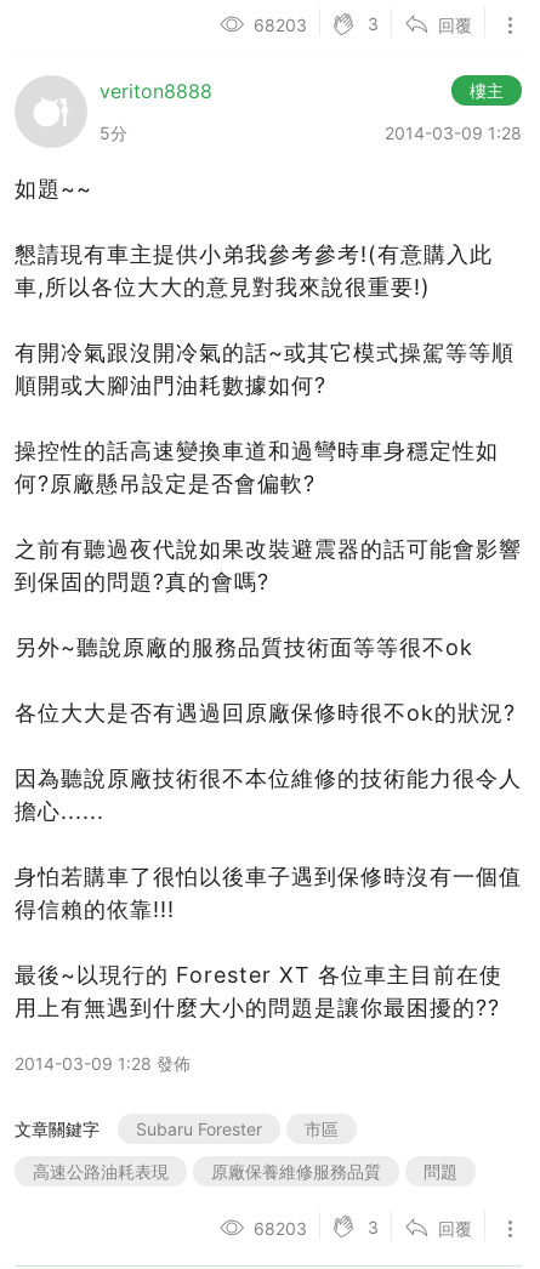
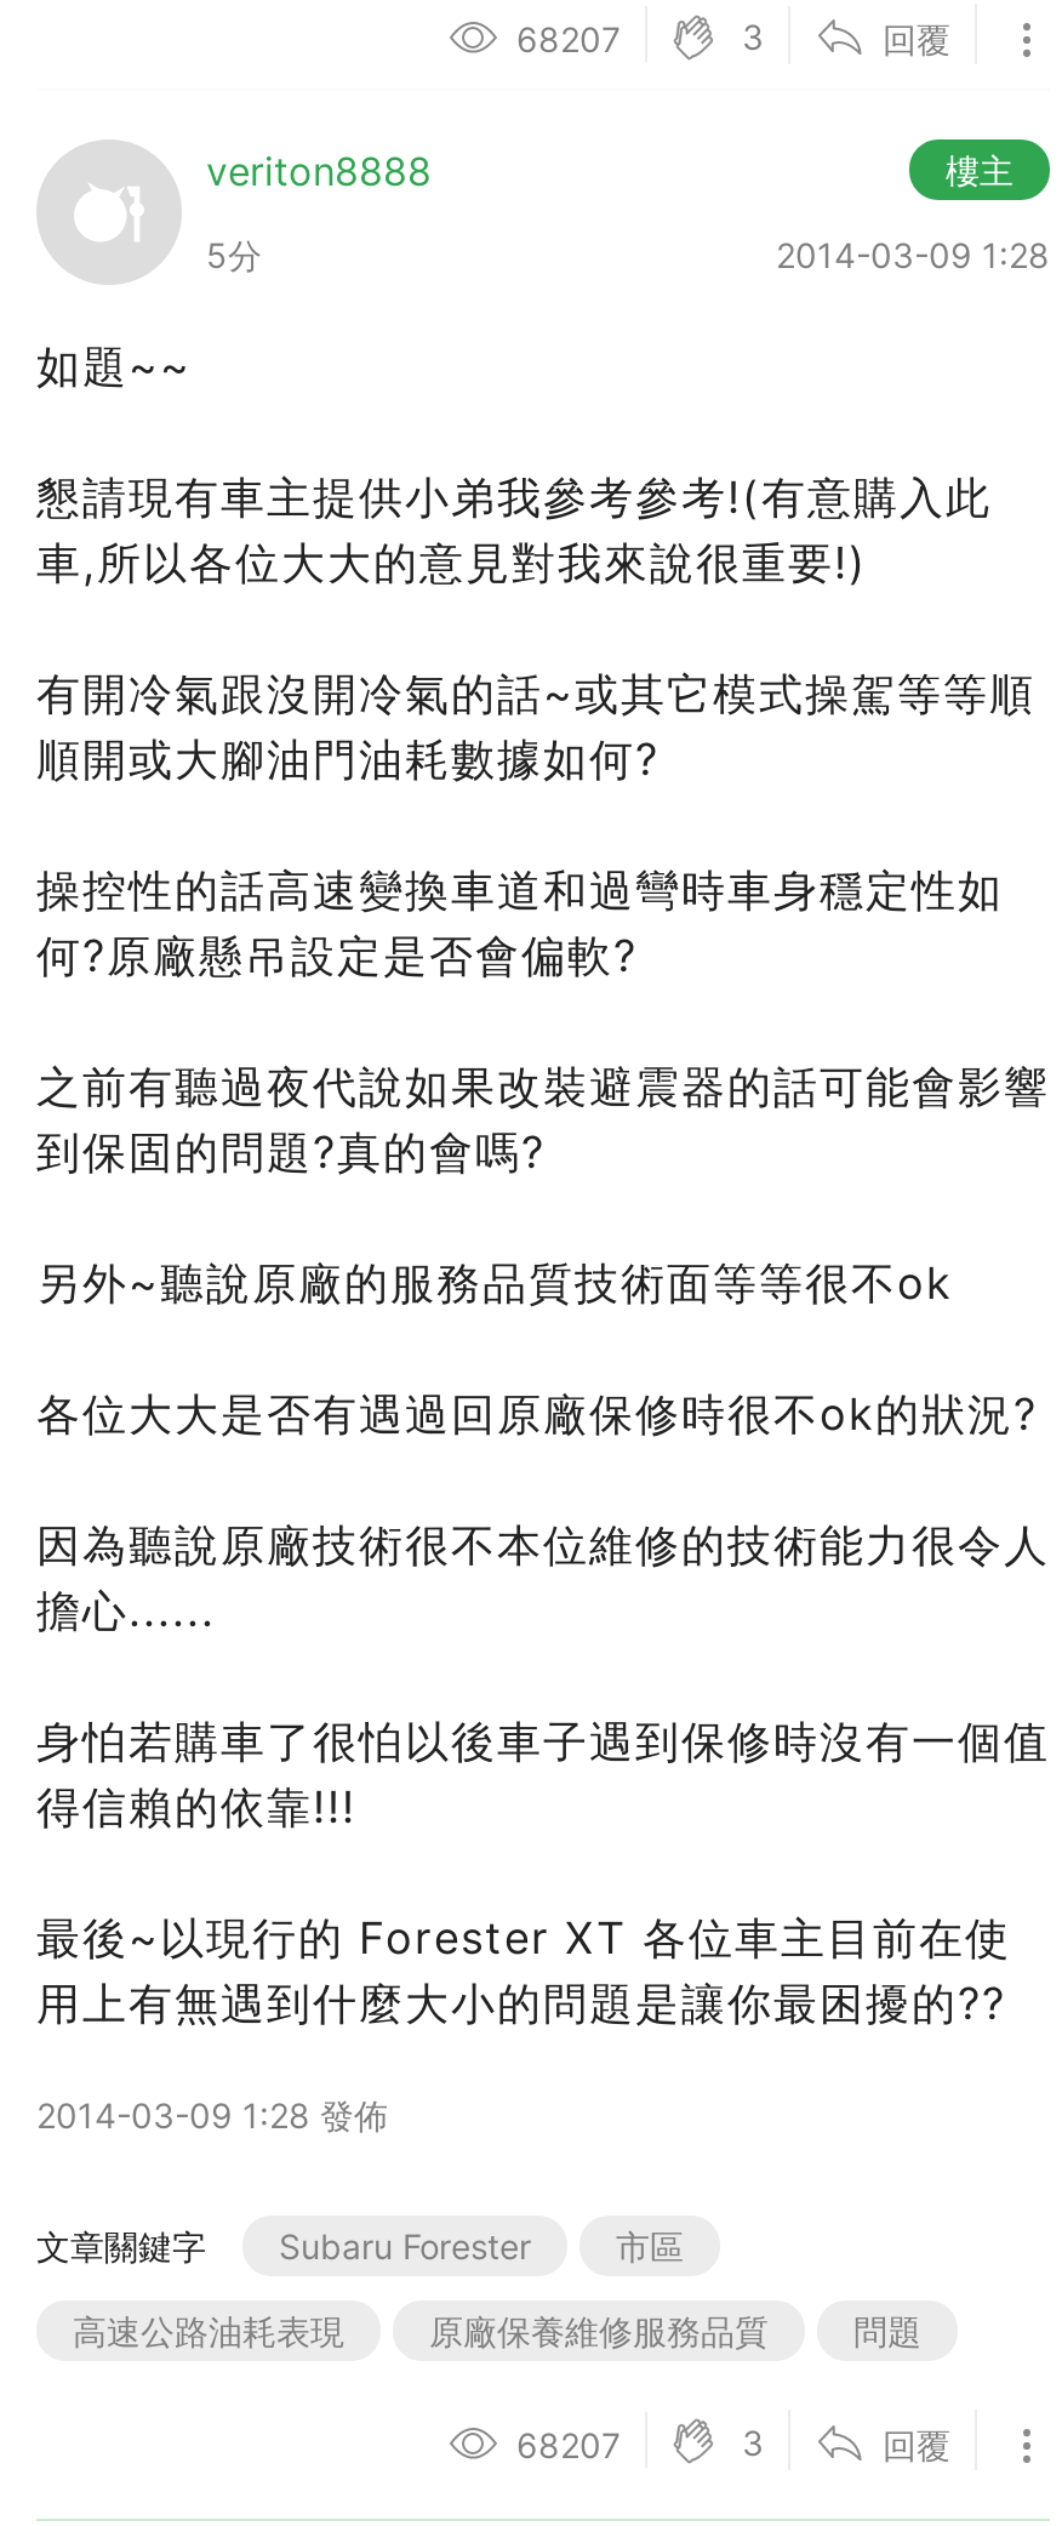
[254,14,307,35] 68203 -> [516,18,621,59] 68207
[254,1217,307,1238] 68203 -> [516,2423,621,2464] 68207

